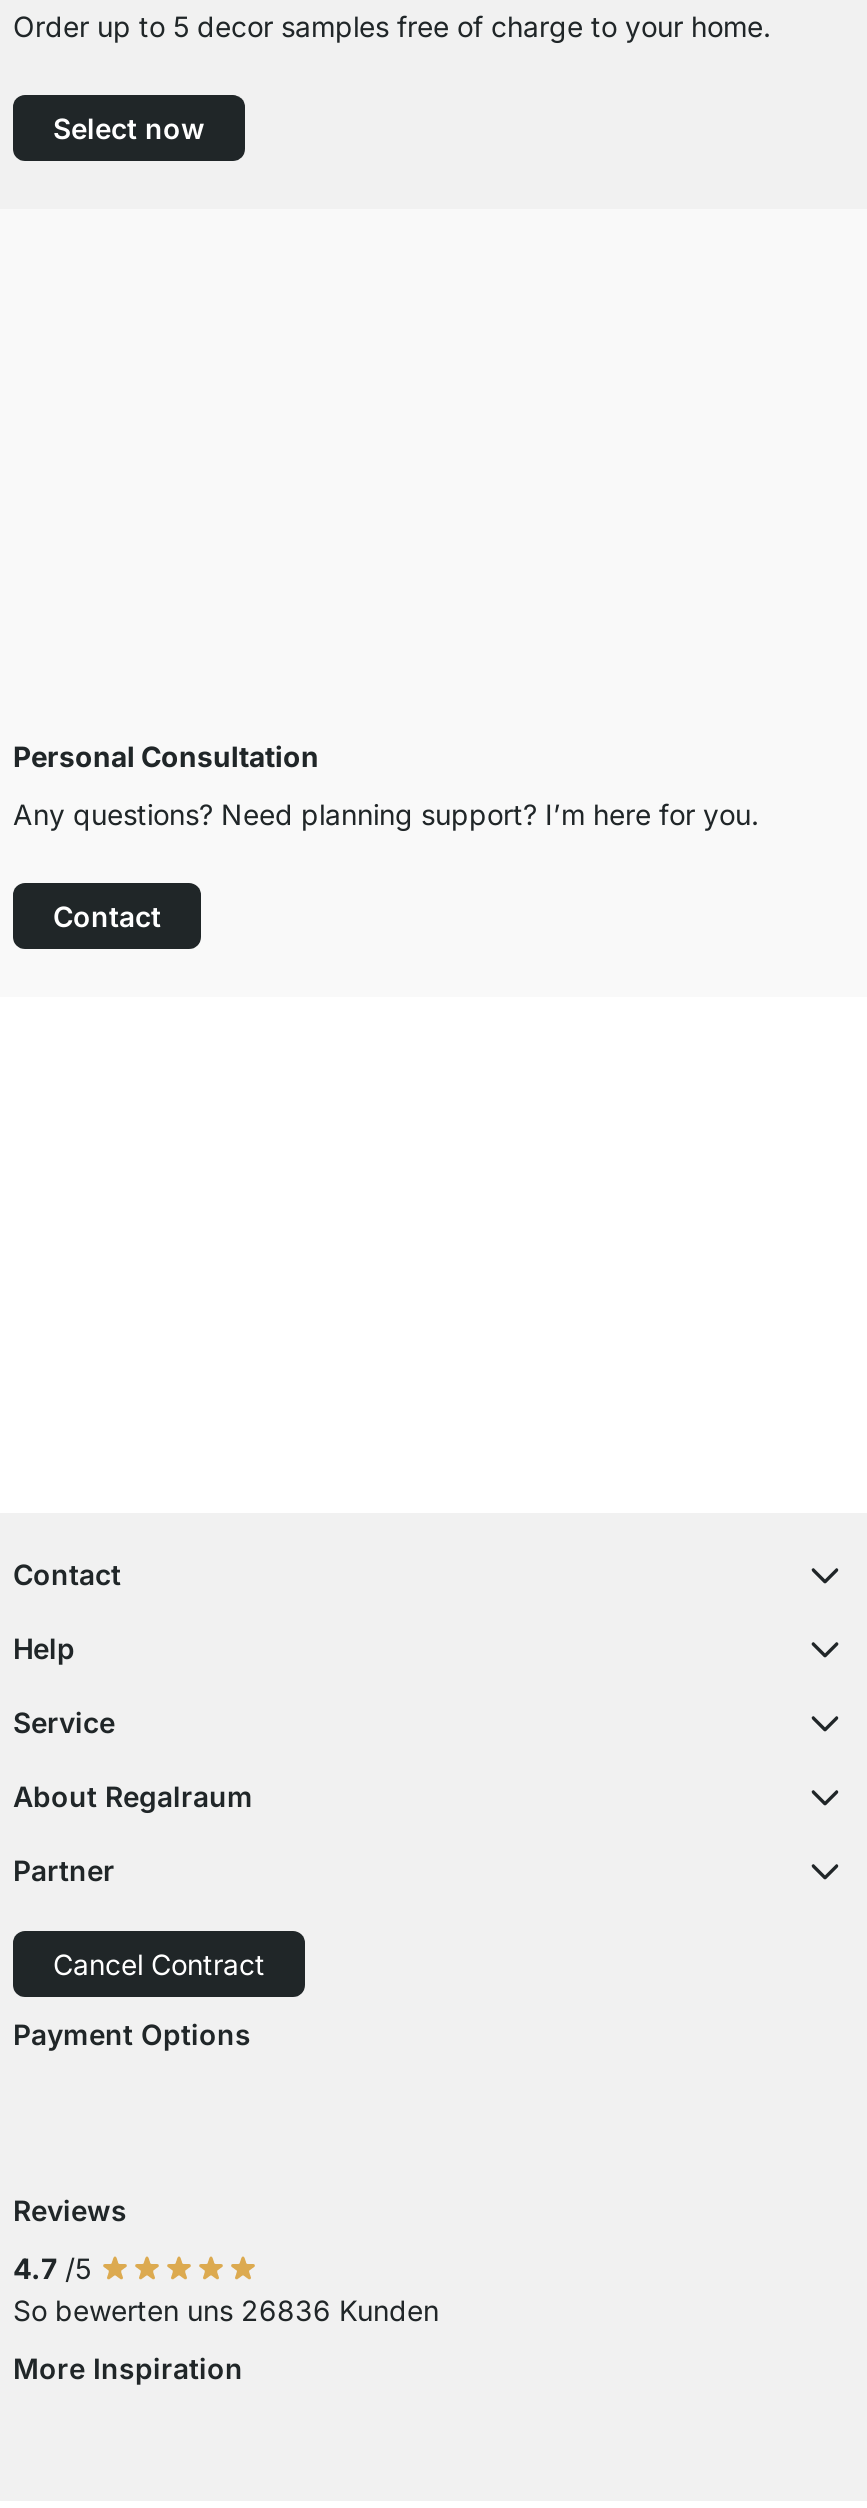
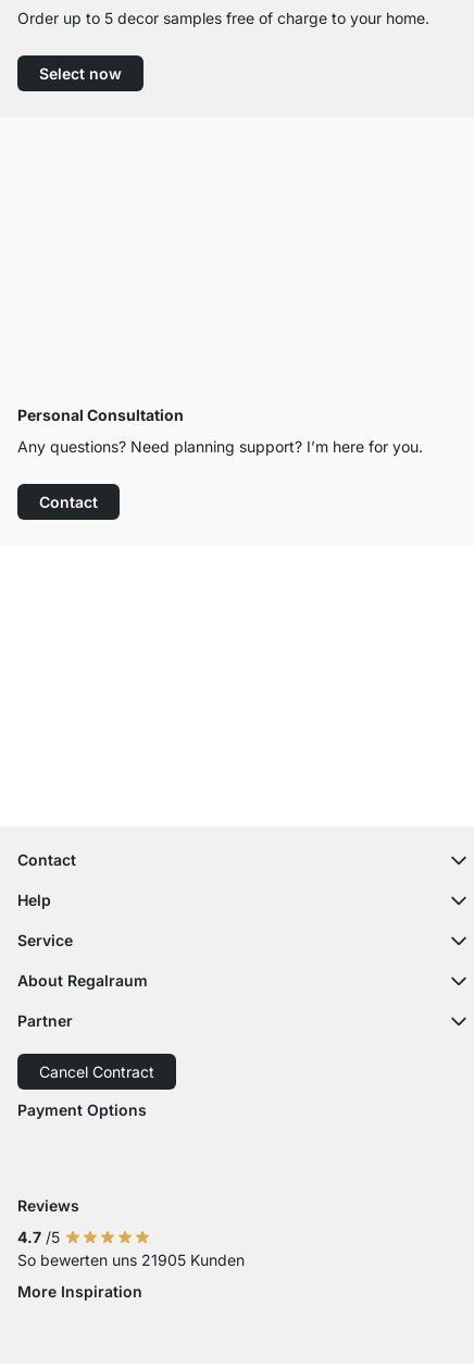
[13,2293,439,2327] So bewerten uns 26836 Kunden -> [17,1251,245,1269] So bewerten uns 21905 Kunden

